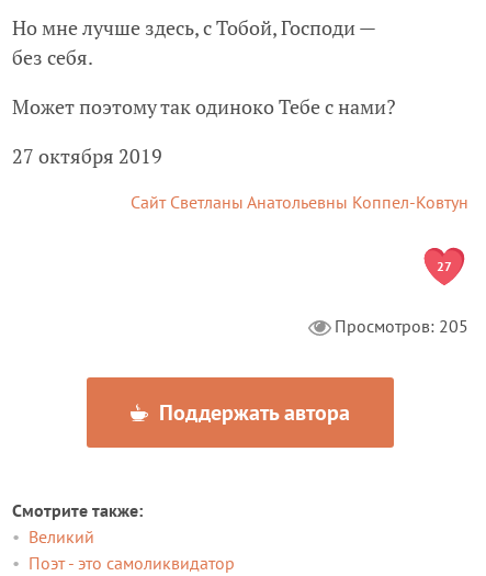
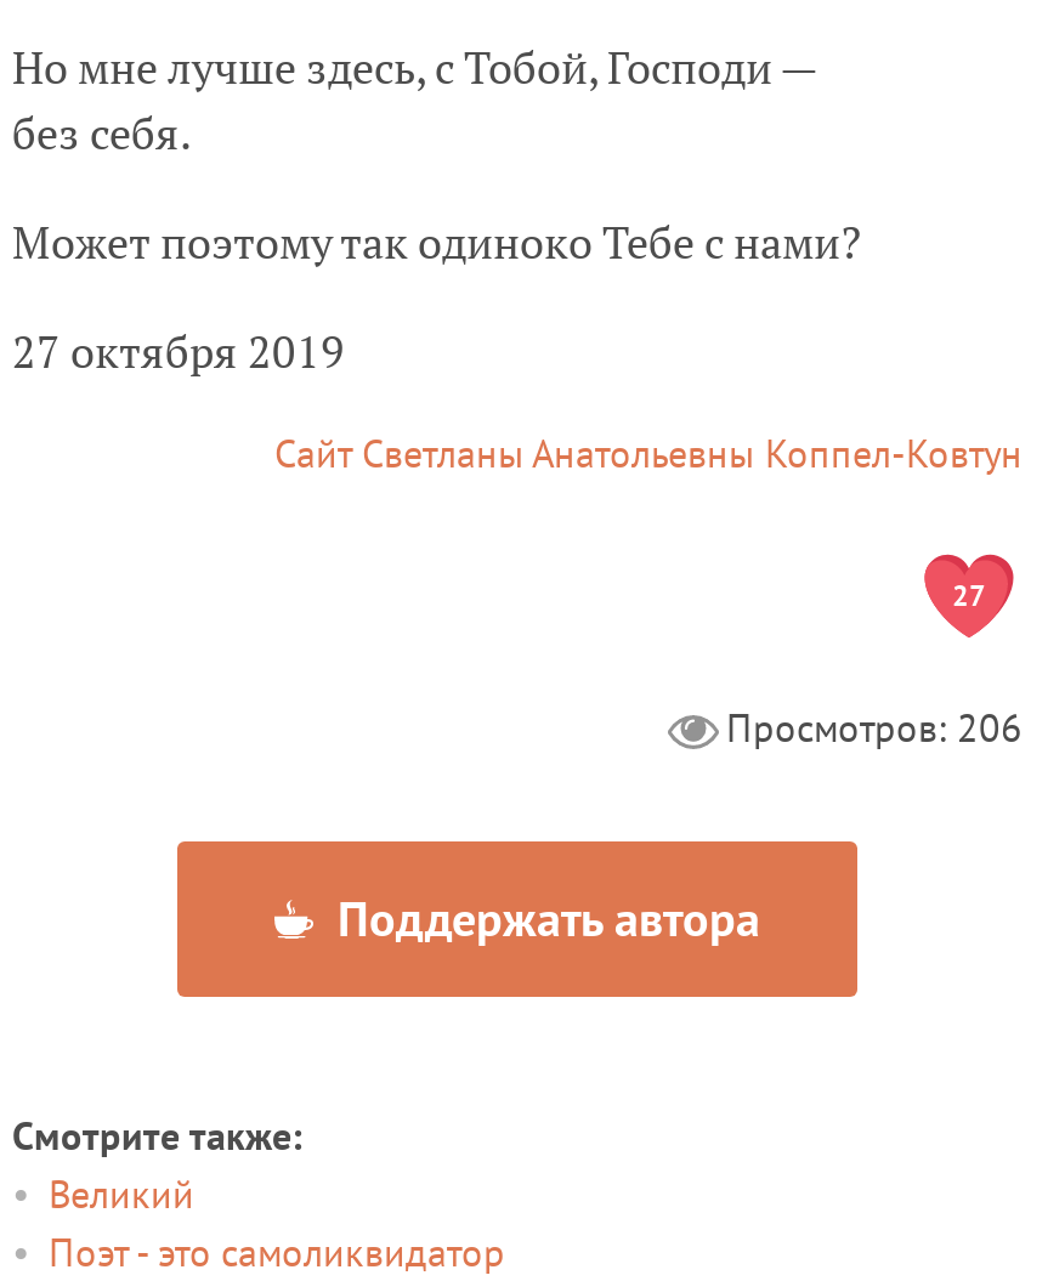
[335,314,468,336] Просмотров: 205 -> [726,702,1022,750] Просмотров: 206

